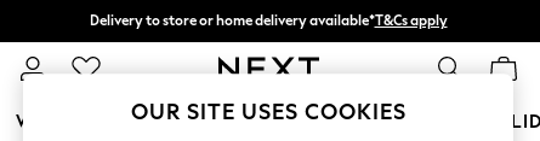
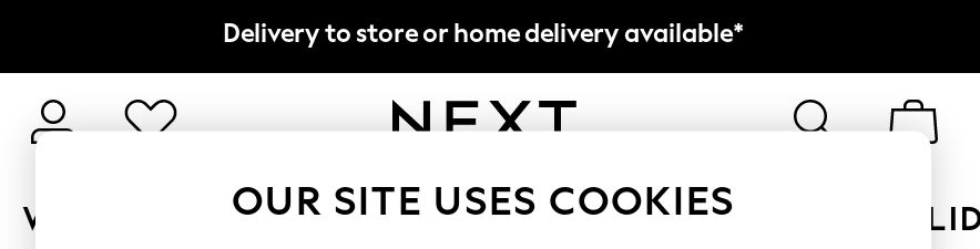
[89,12,447,29] Delivery to store or home delivery available*T&Cs apply -> [223,18,744,49] Delivery to store or home delivery available*

